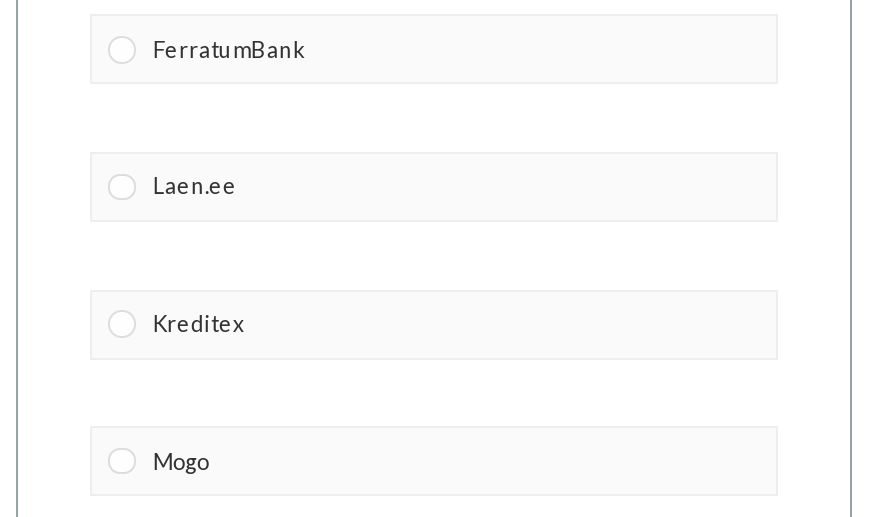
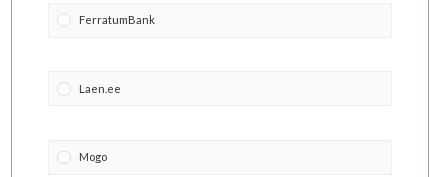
[153,310,245,336] Kreditex -> none

